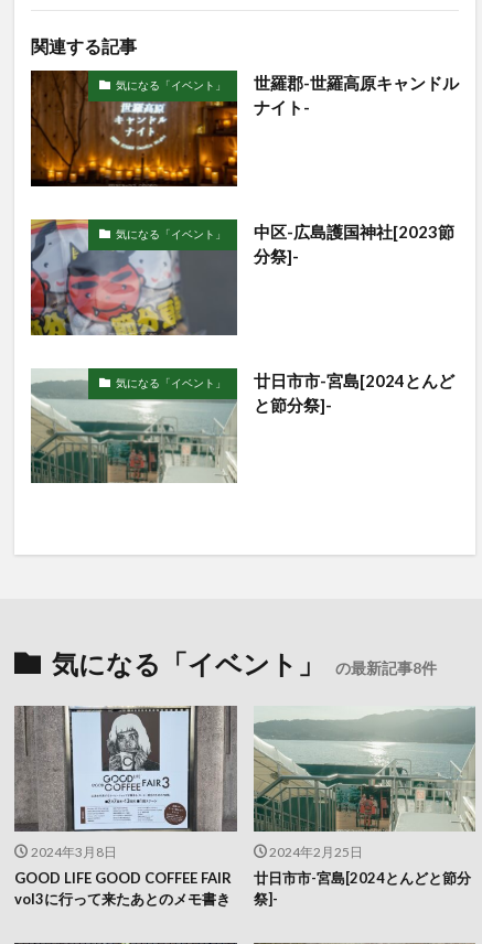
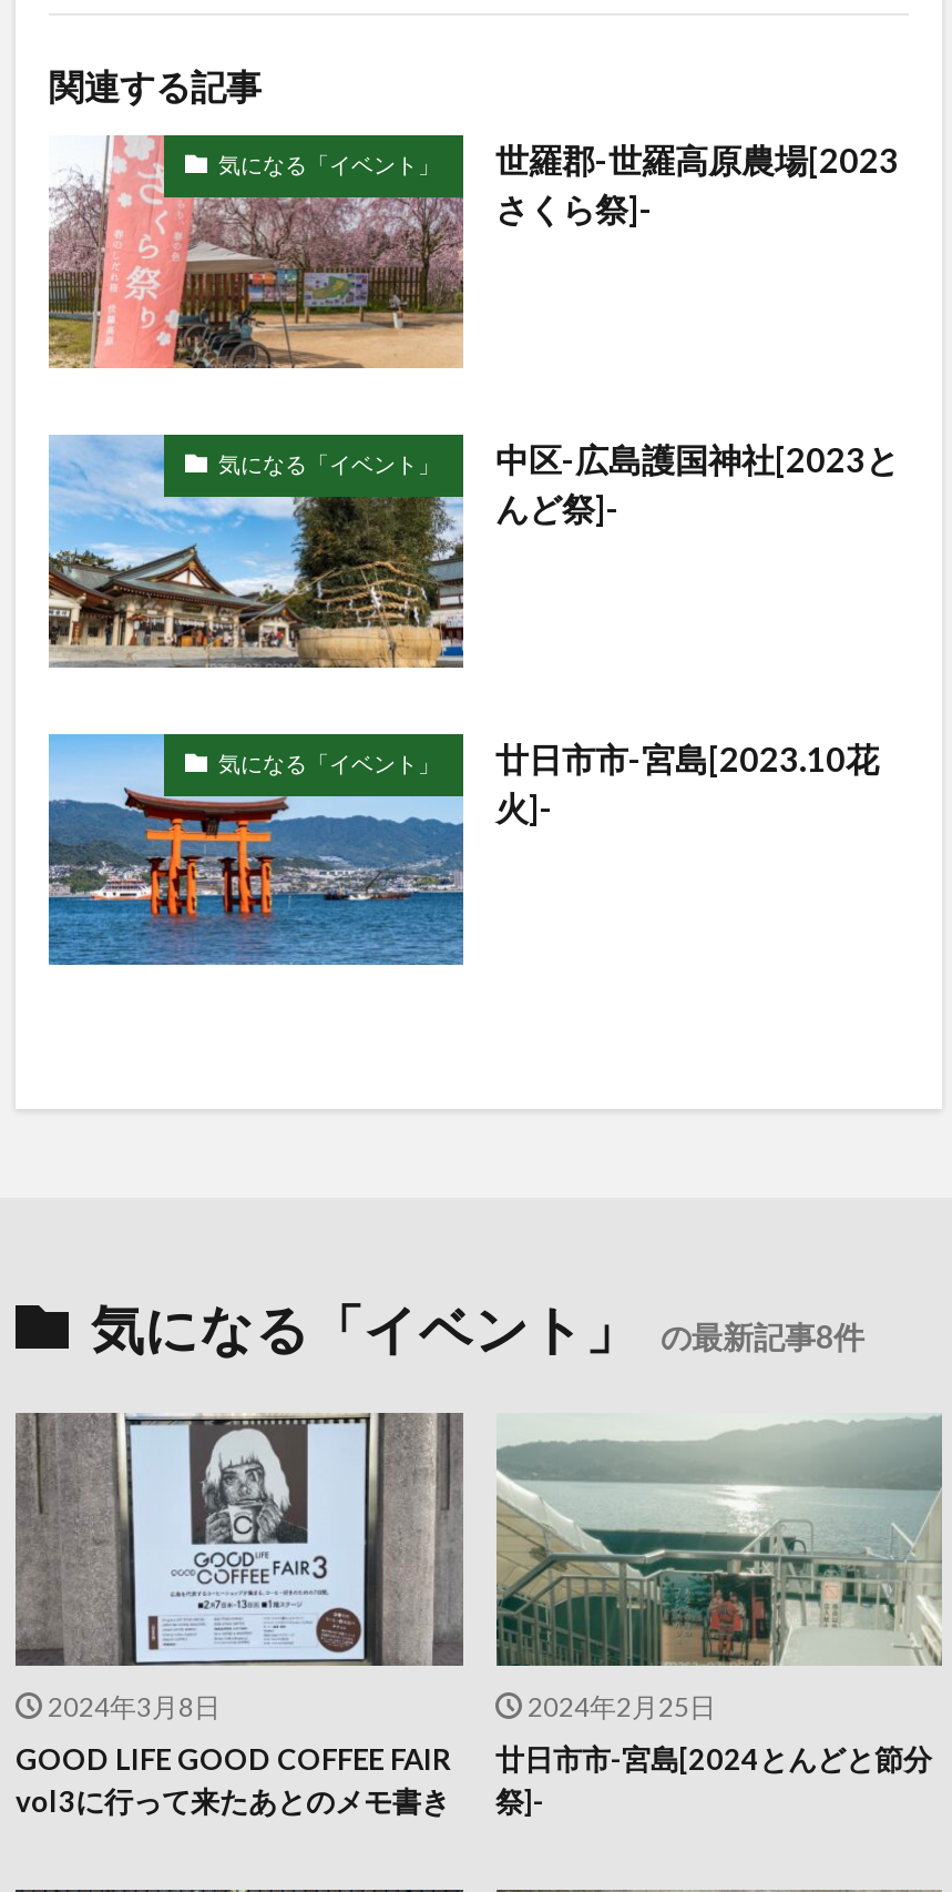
[30,69,458,187] [image] | 世羅郡-世羅高原キャンドル | ナイト- -> [47,133,899,370] [image] | 世羅郡-世羅高原農場[2023 | さくら祭]-
[30,218,454,336] [image] | 中区-広島護国神社[2023節 | 分祭]- -> [47,433,899,670] [image] | 中区-広島護国神社[2023と | んど祭]-
[30,369,454,484] [image] | 廿日市市-宮島[2024とんど | と節分祭]- -> [47,734,879,967] [image] | 廿日市市-宮島[2023.10花 | 火]-

